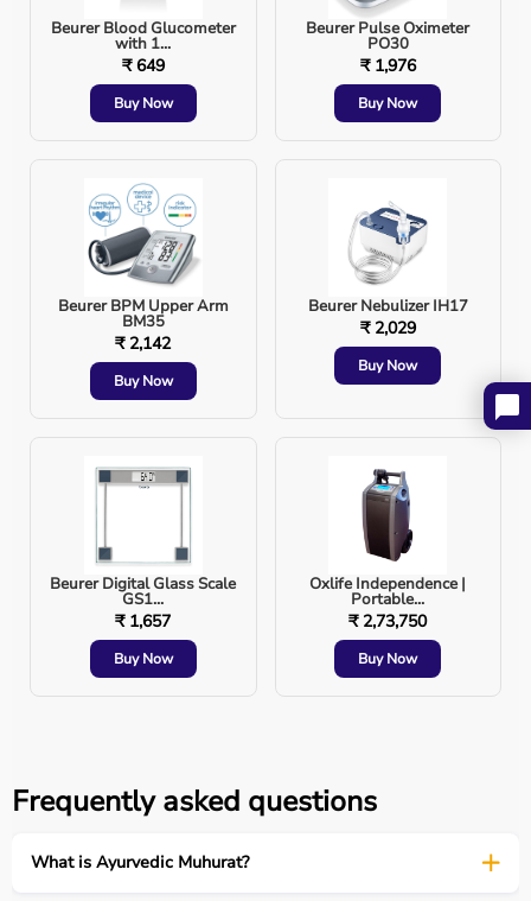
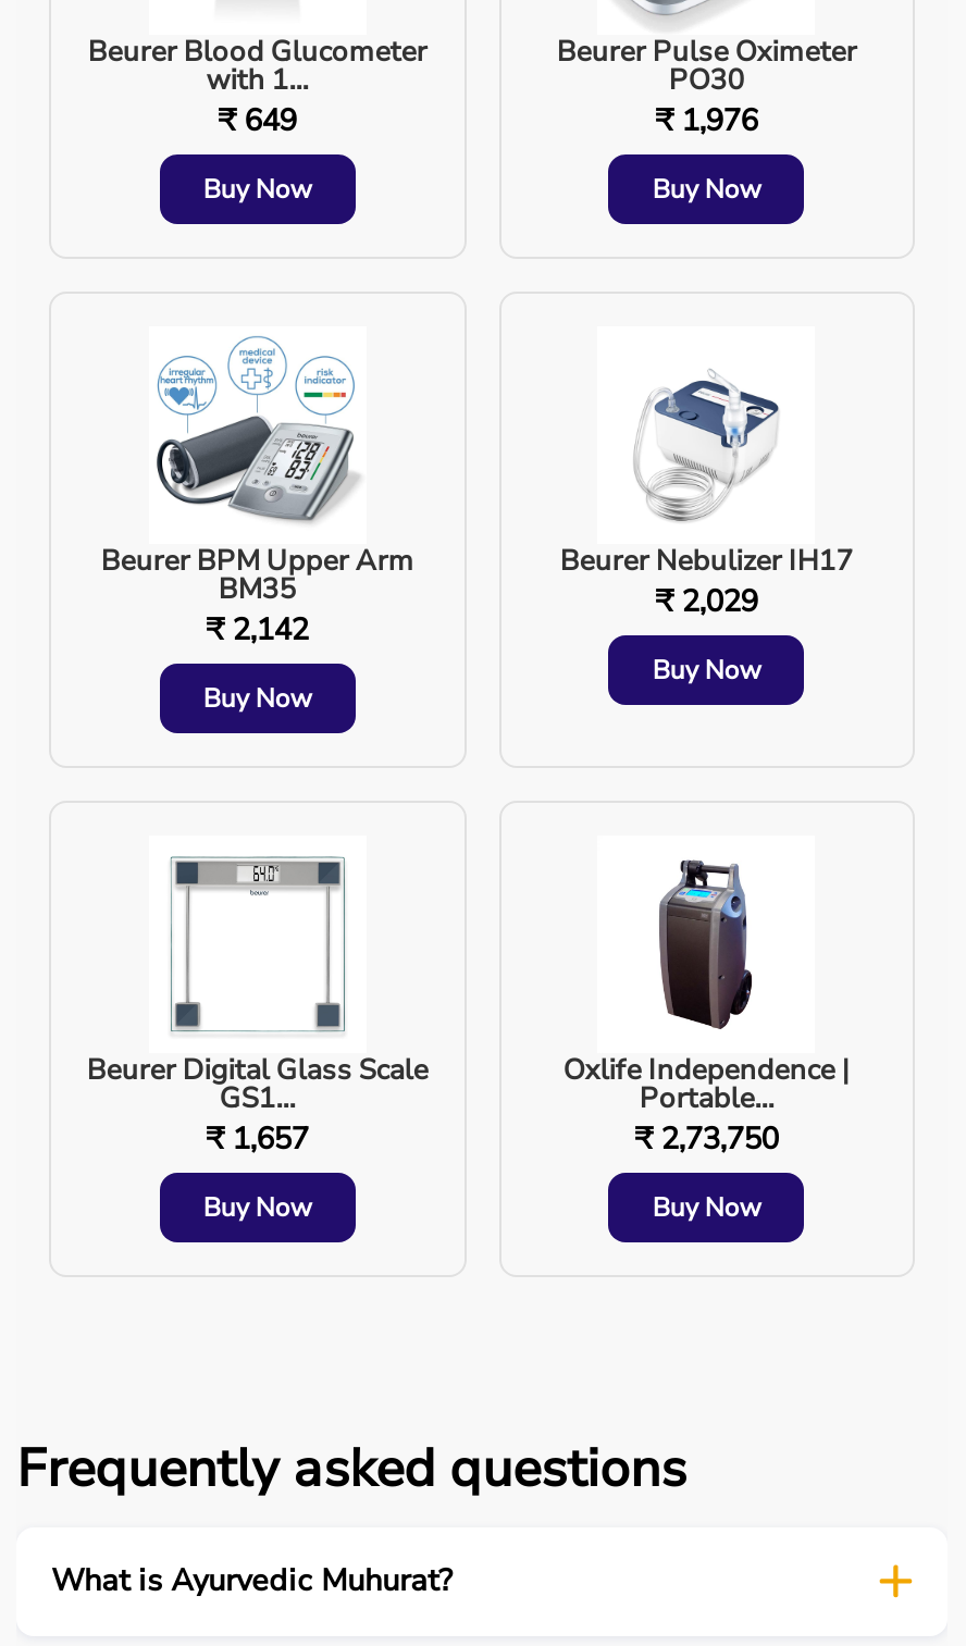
[481,380,527,431] [image] -> none

